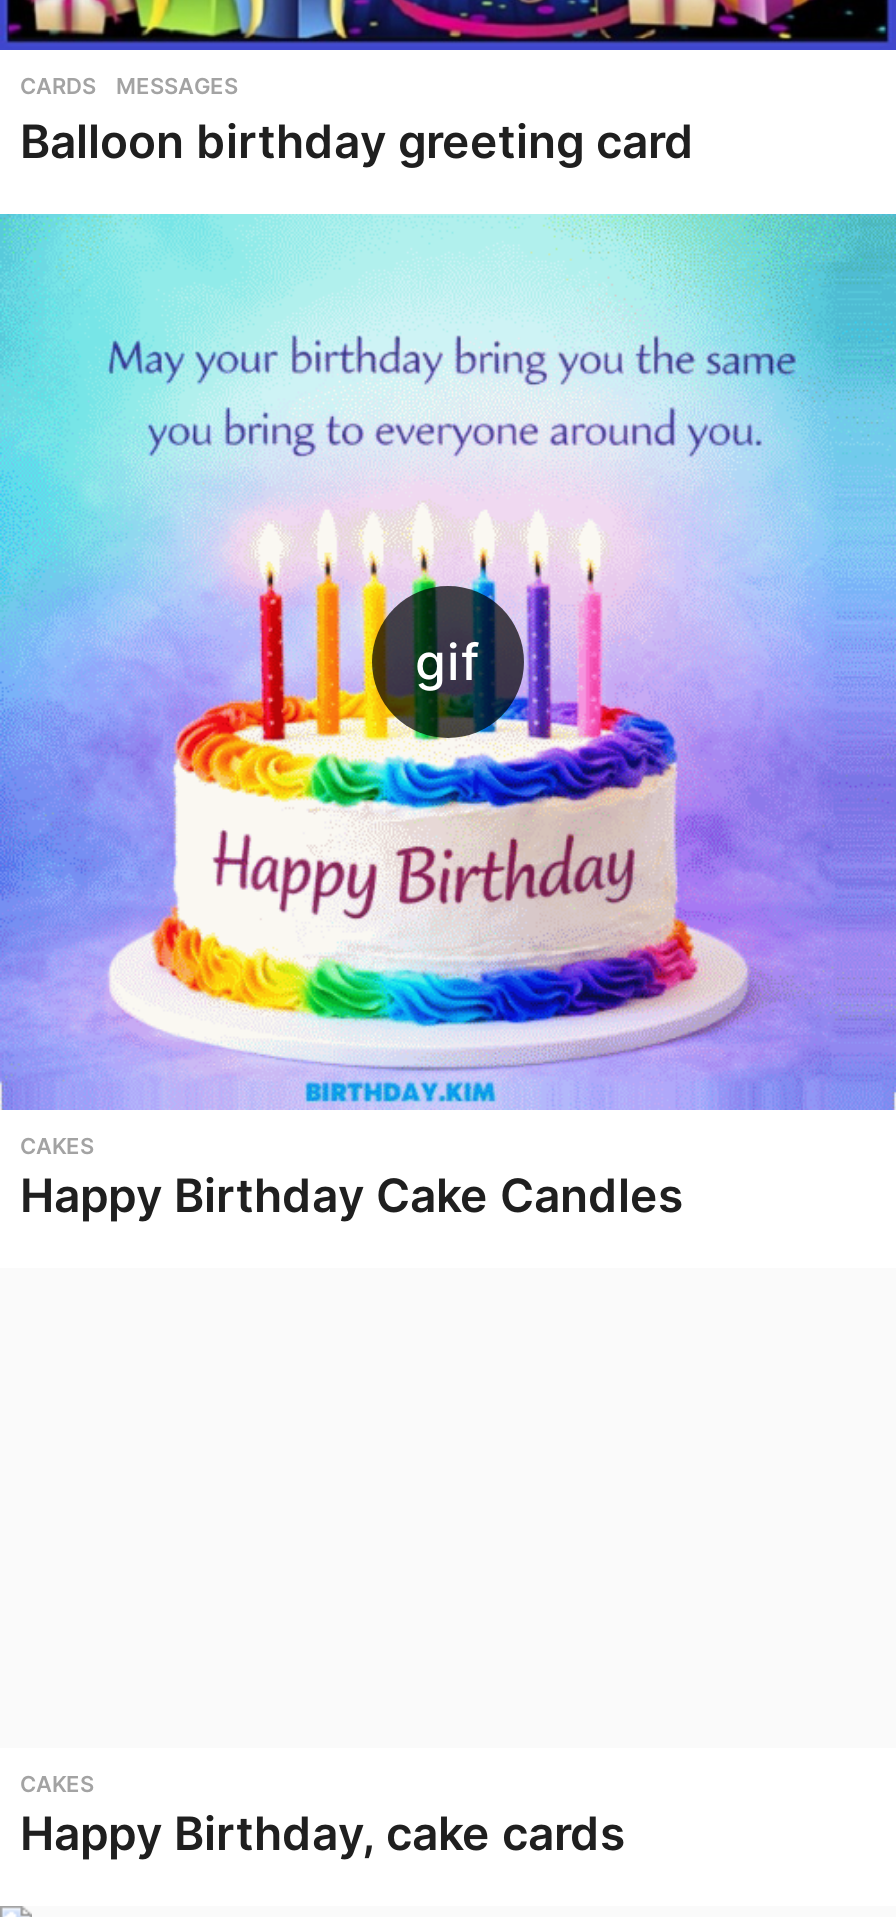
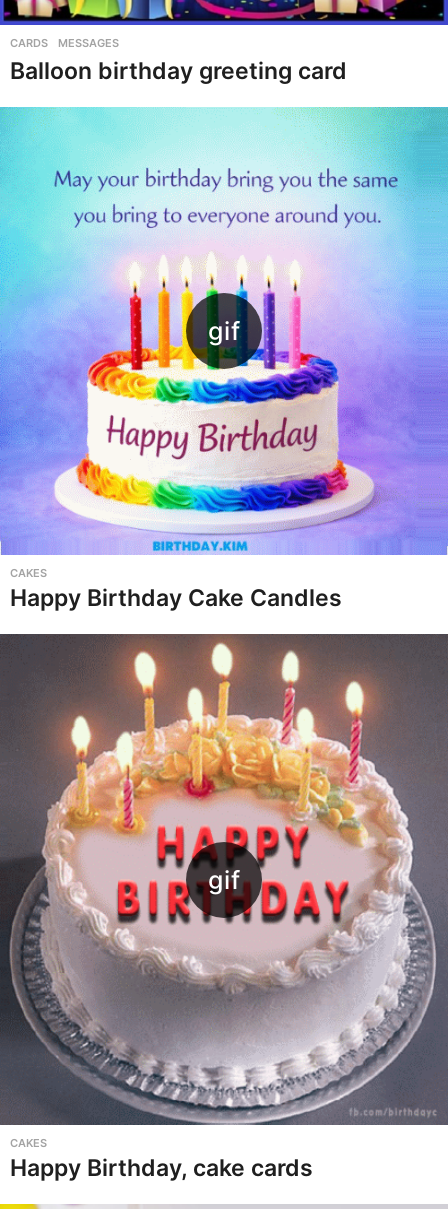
none -> [3,633,445,1126] [image]

